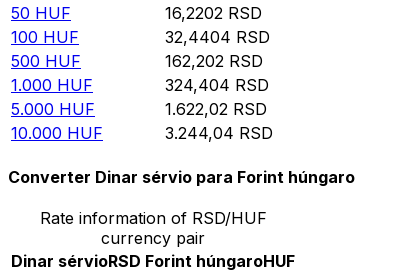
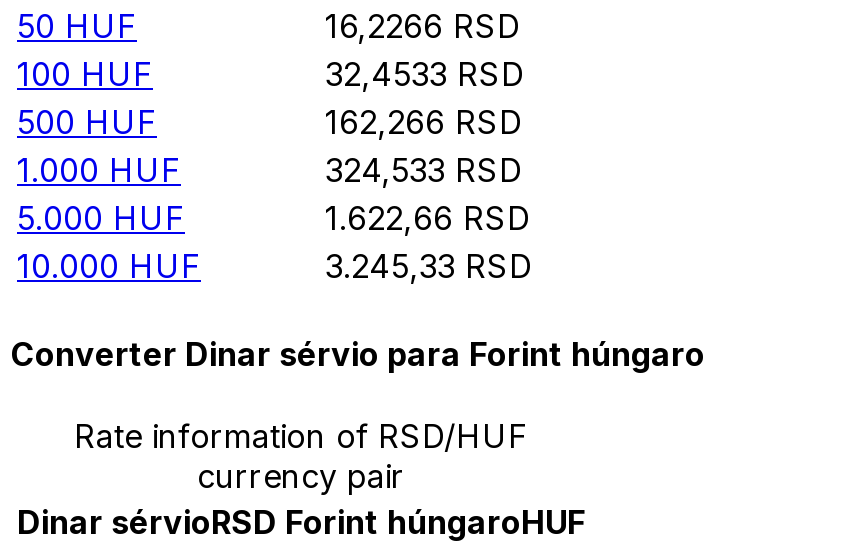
[165,3,262,23] 16,2202 RSD -> [325,6,521,46] 16,2266 RSD
[165,27,270,47] 32,4404 RSD -> [325,54,525,94] 32,4533 RSD
[165,51,263,71] 162,202 RSD -> [325,102,523,142] 162,266 RSD
[165,75,269,95] 324,404 RSD -> [325,150,523,190] 324,533 RSD
[165,99,267,119] 1.622,02 RSD -> [325,198,531,238] 1.622,66 RSD
[165,123,273,143] 3.244,04 RSD -> [325,246,533,286] 3.245,33 RSD

